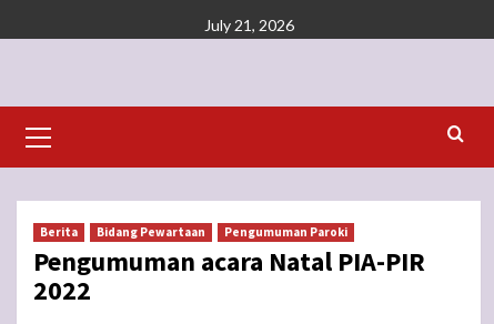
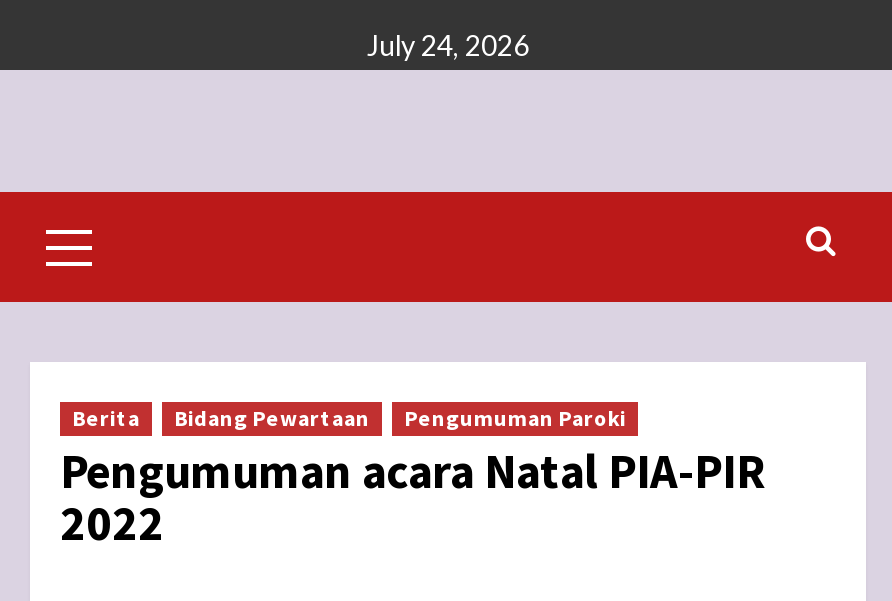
[204,16,294,34] July 21, 2026 -> [367,28,529,62] July 24, 2026

